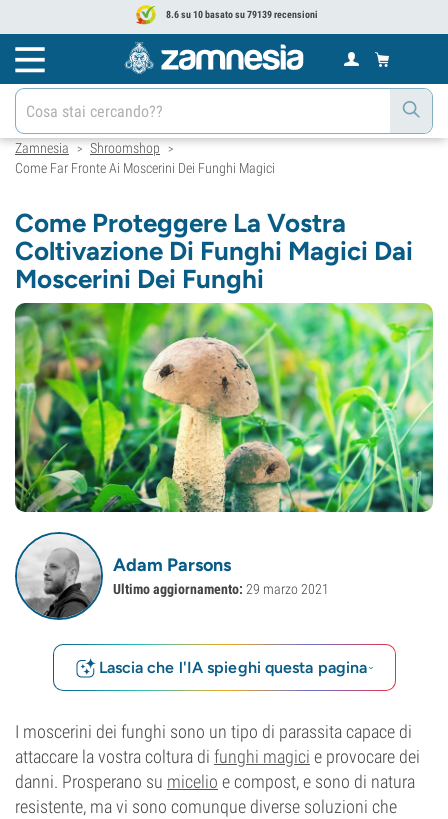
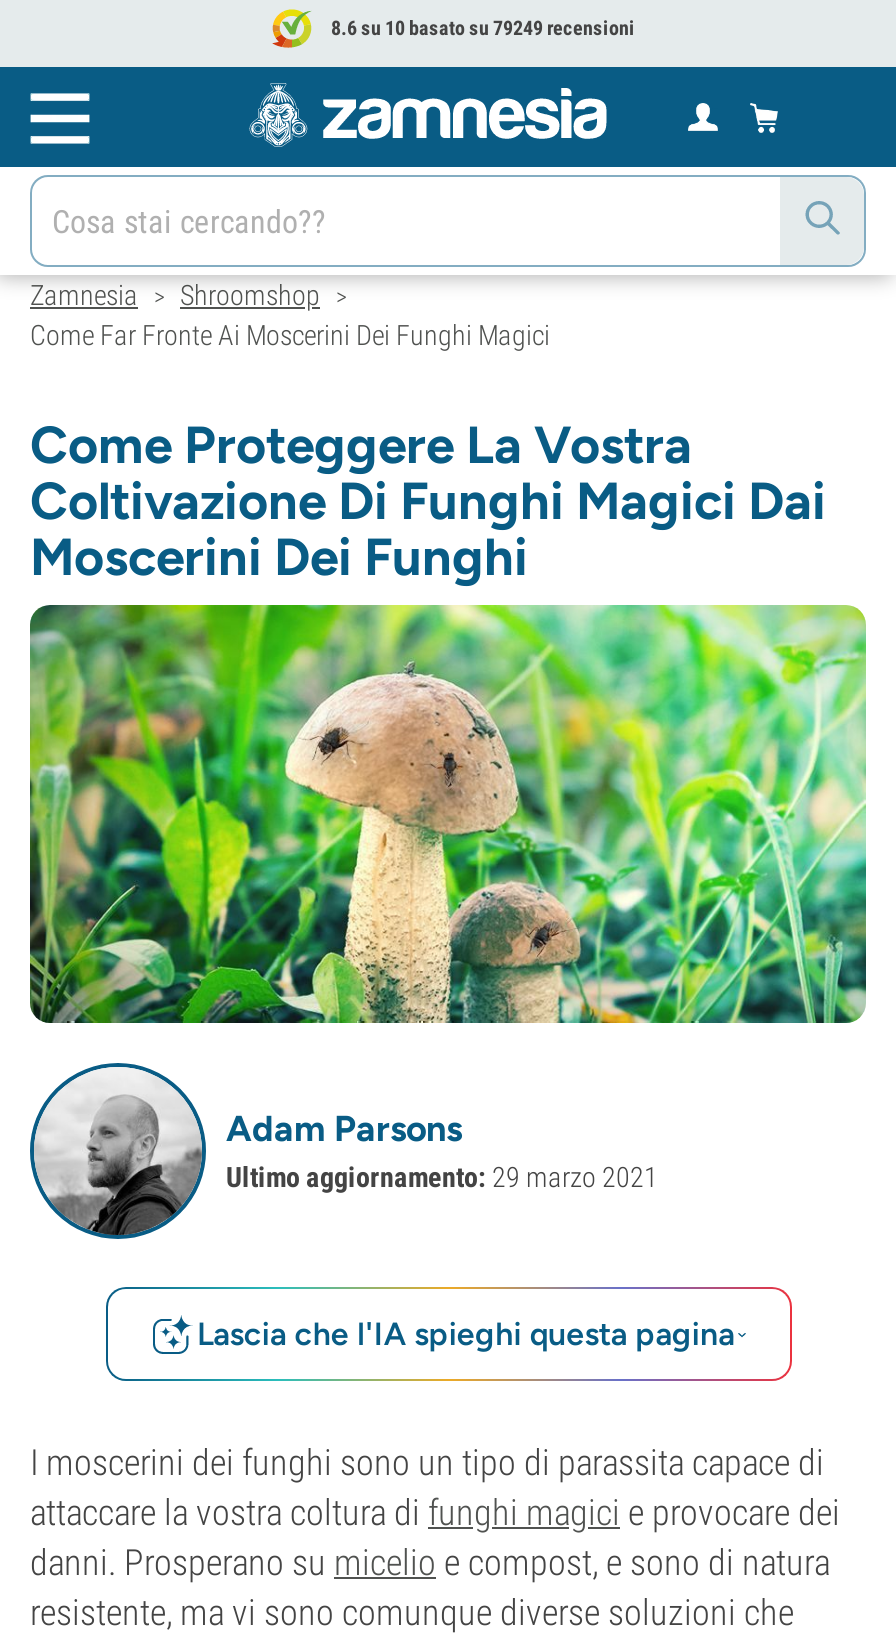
[163,9,317,20] 8.6 su 10 basato su 79139 recensioni -> [327,17,635,39] 8.6 su 10 basato su 79249 recensioni

